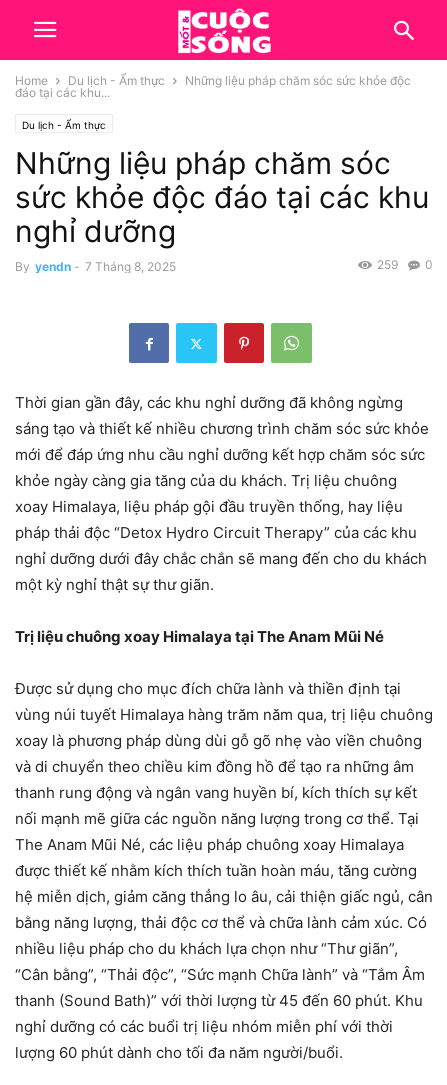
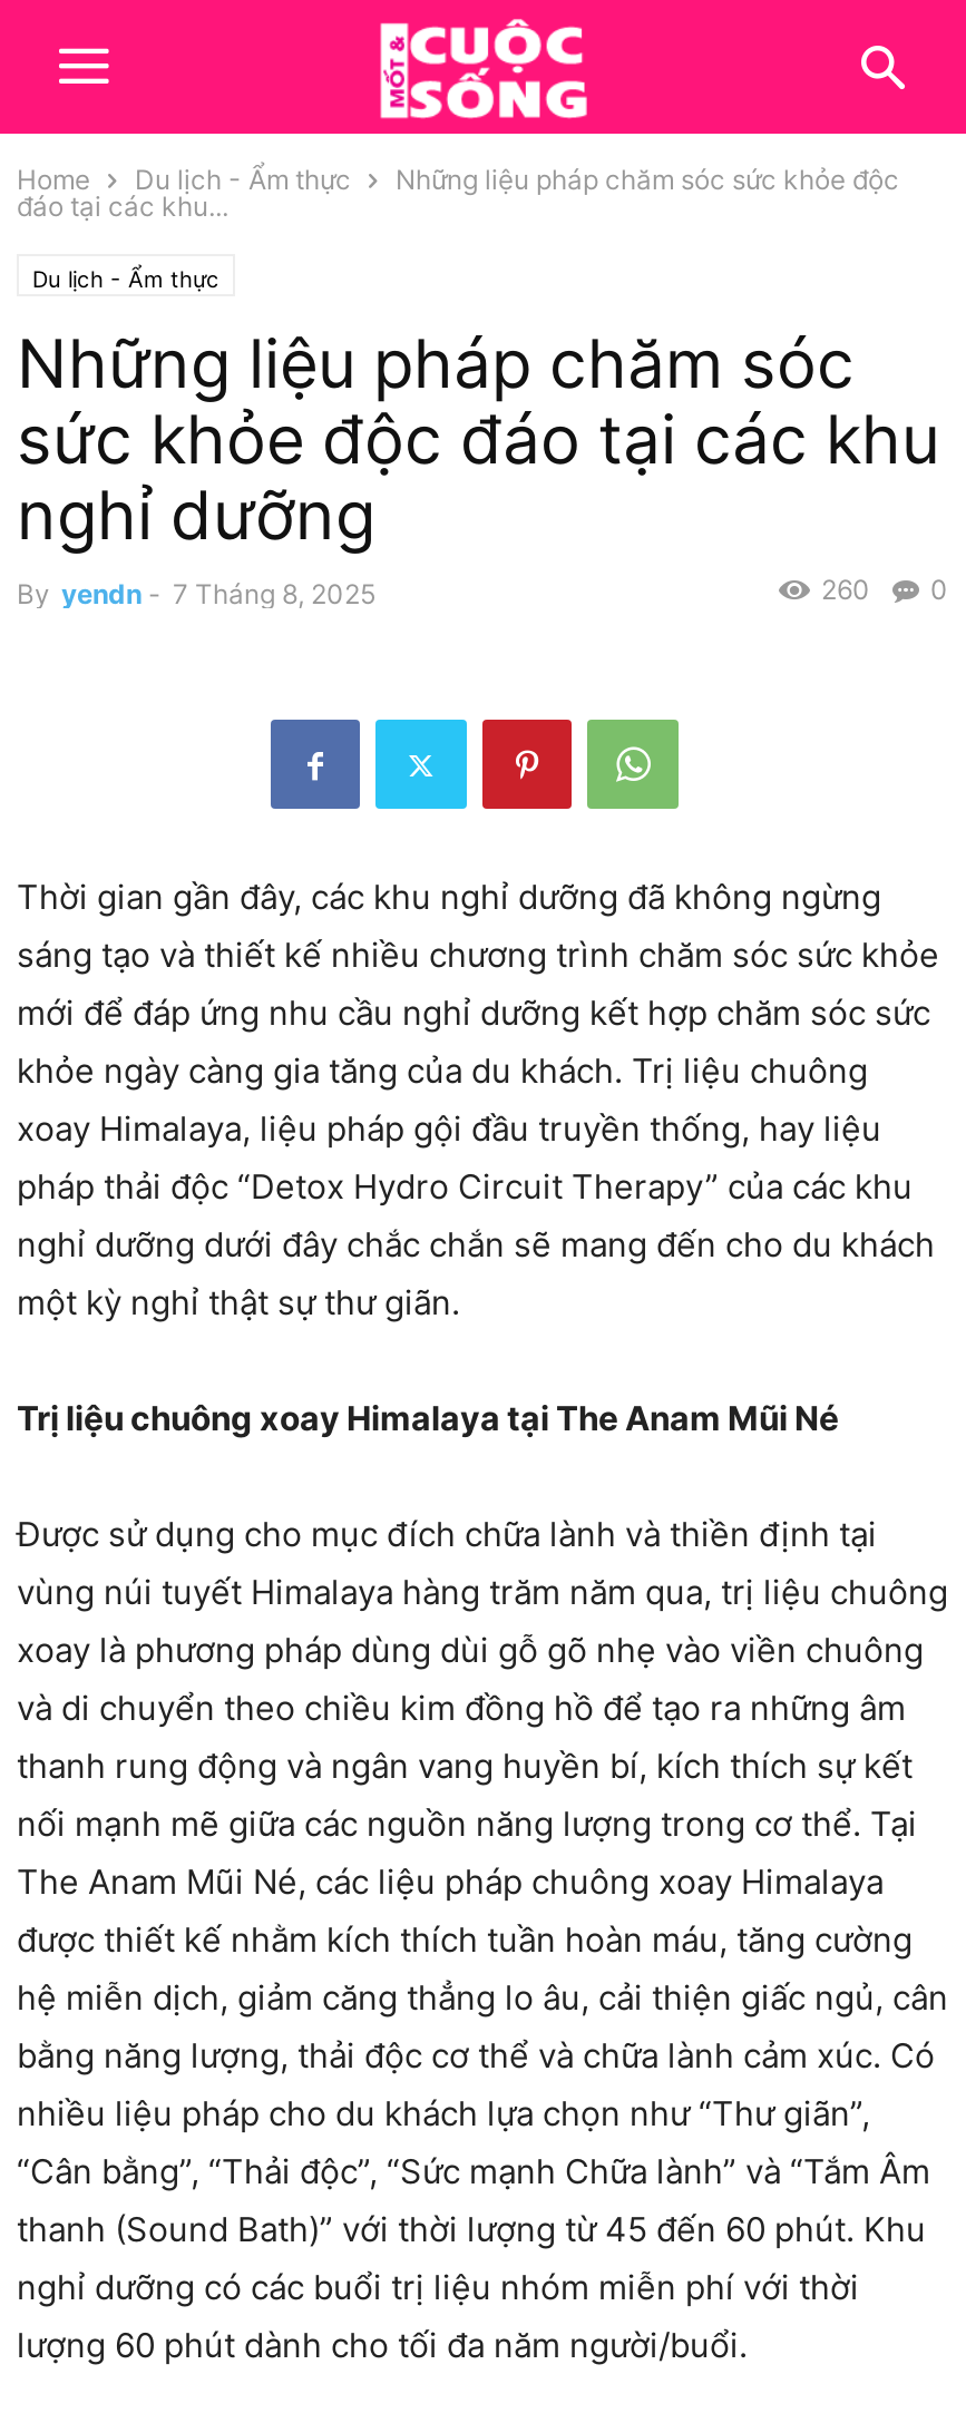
[377,257,433,272] 259 0 -> [821,573,948,606] 260 0

